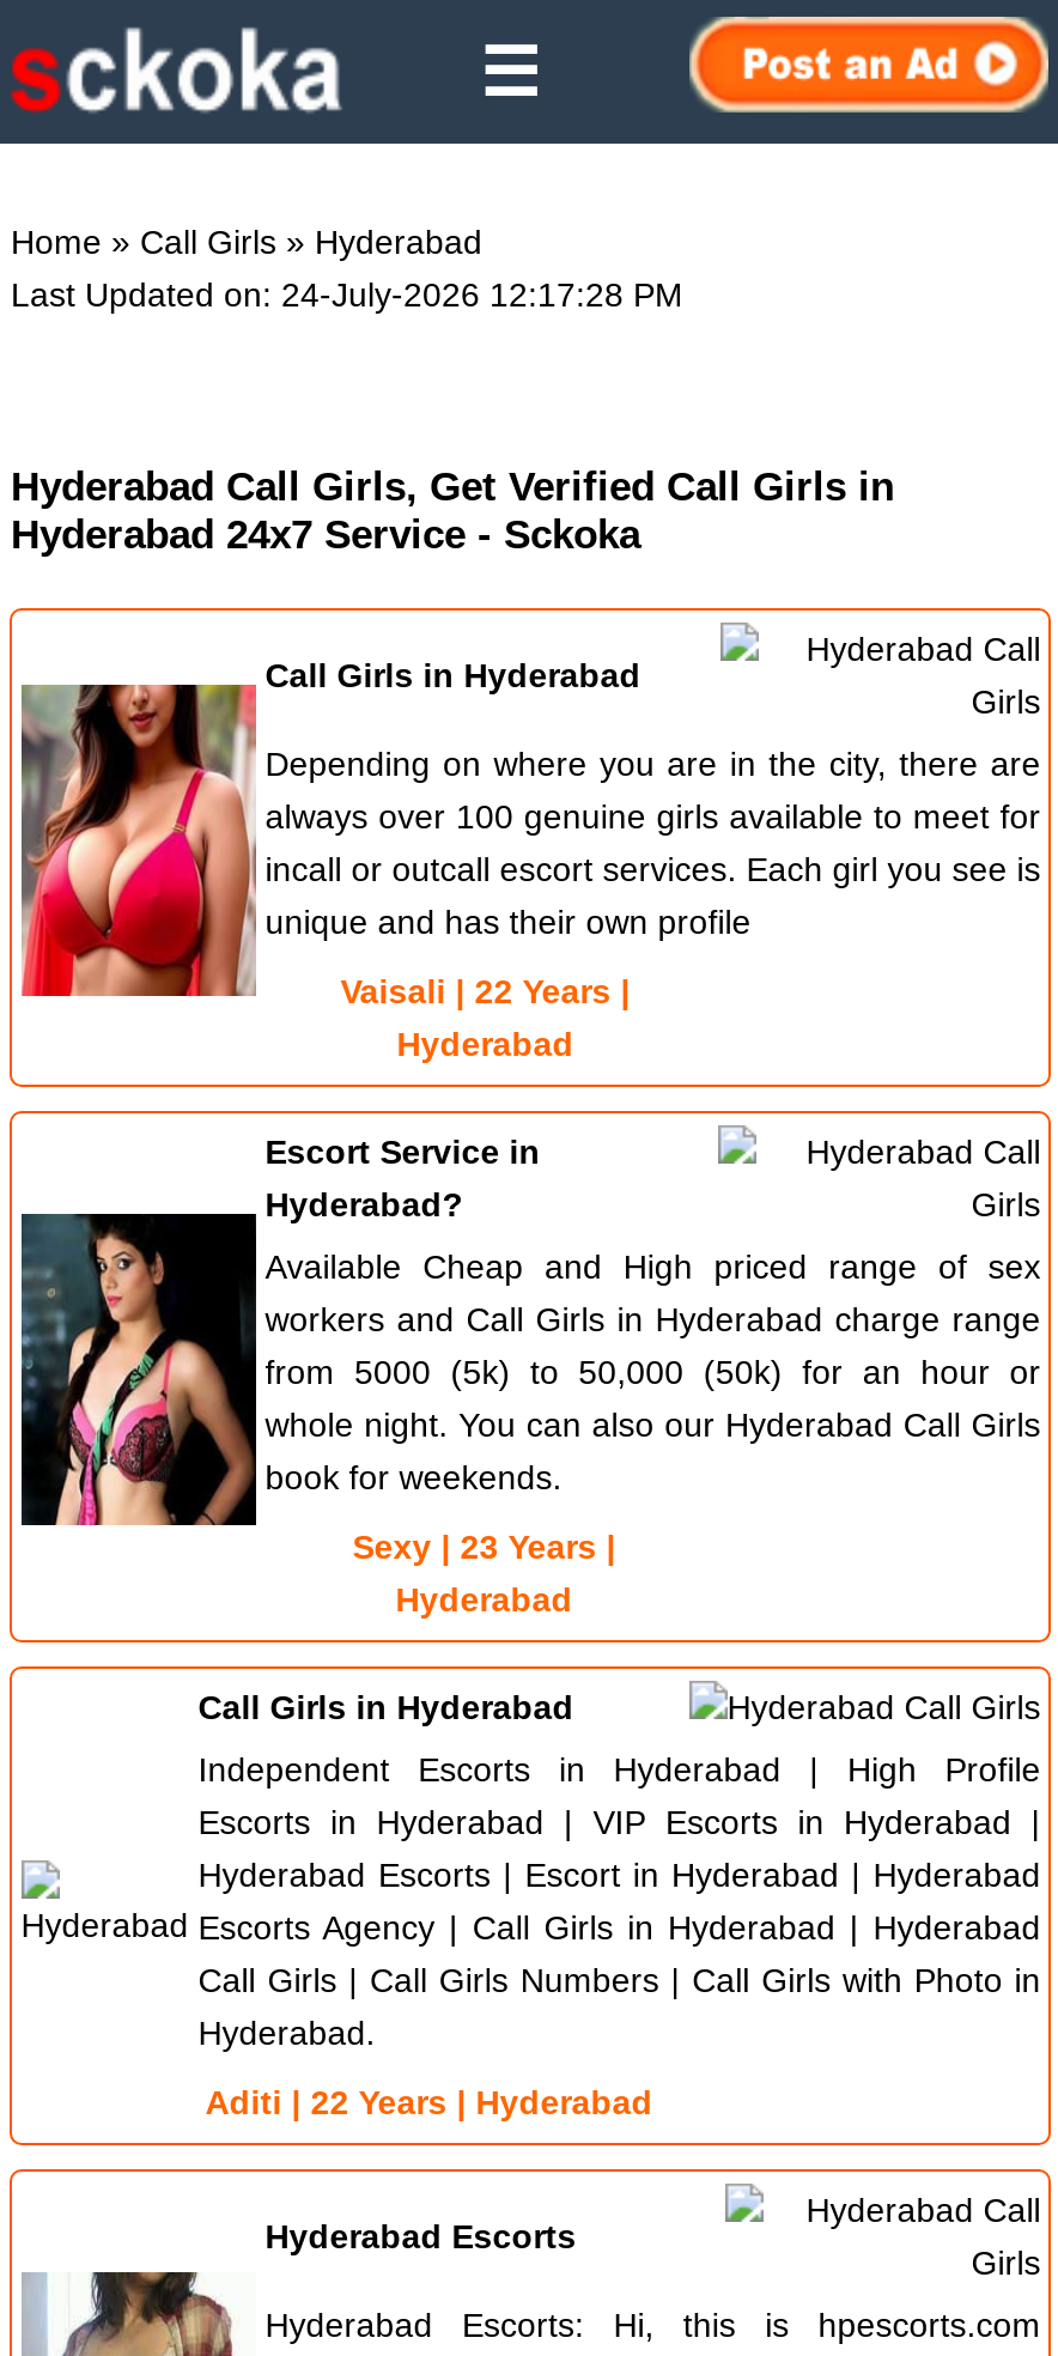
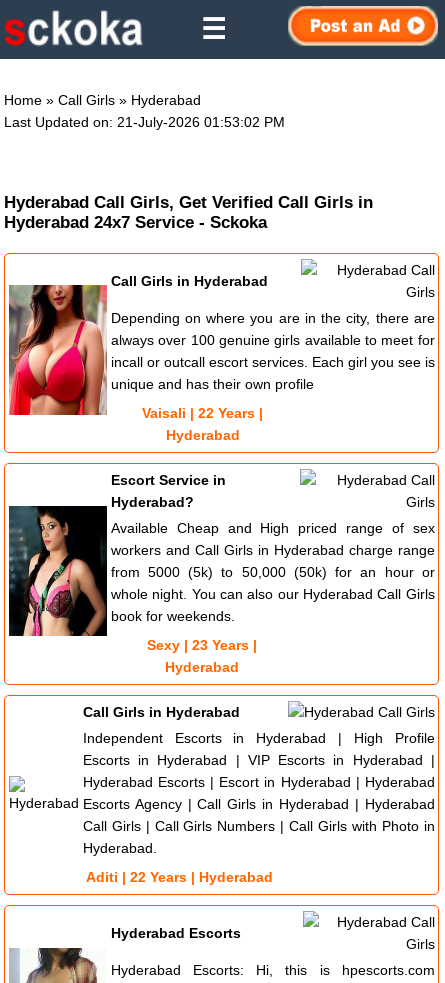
[11,275,683,314] Last Updated on: 24-July-2026 12:17:28 PM -> [4,114,285,130] Last Updated on: 21-July-2026 01:53:02 PM

